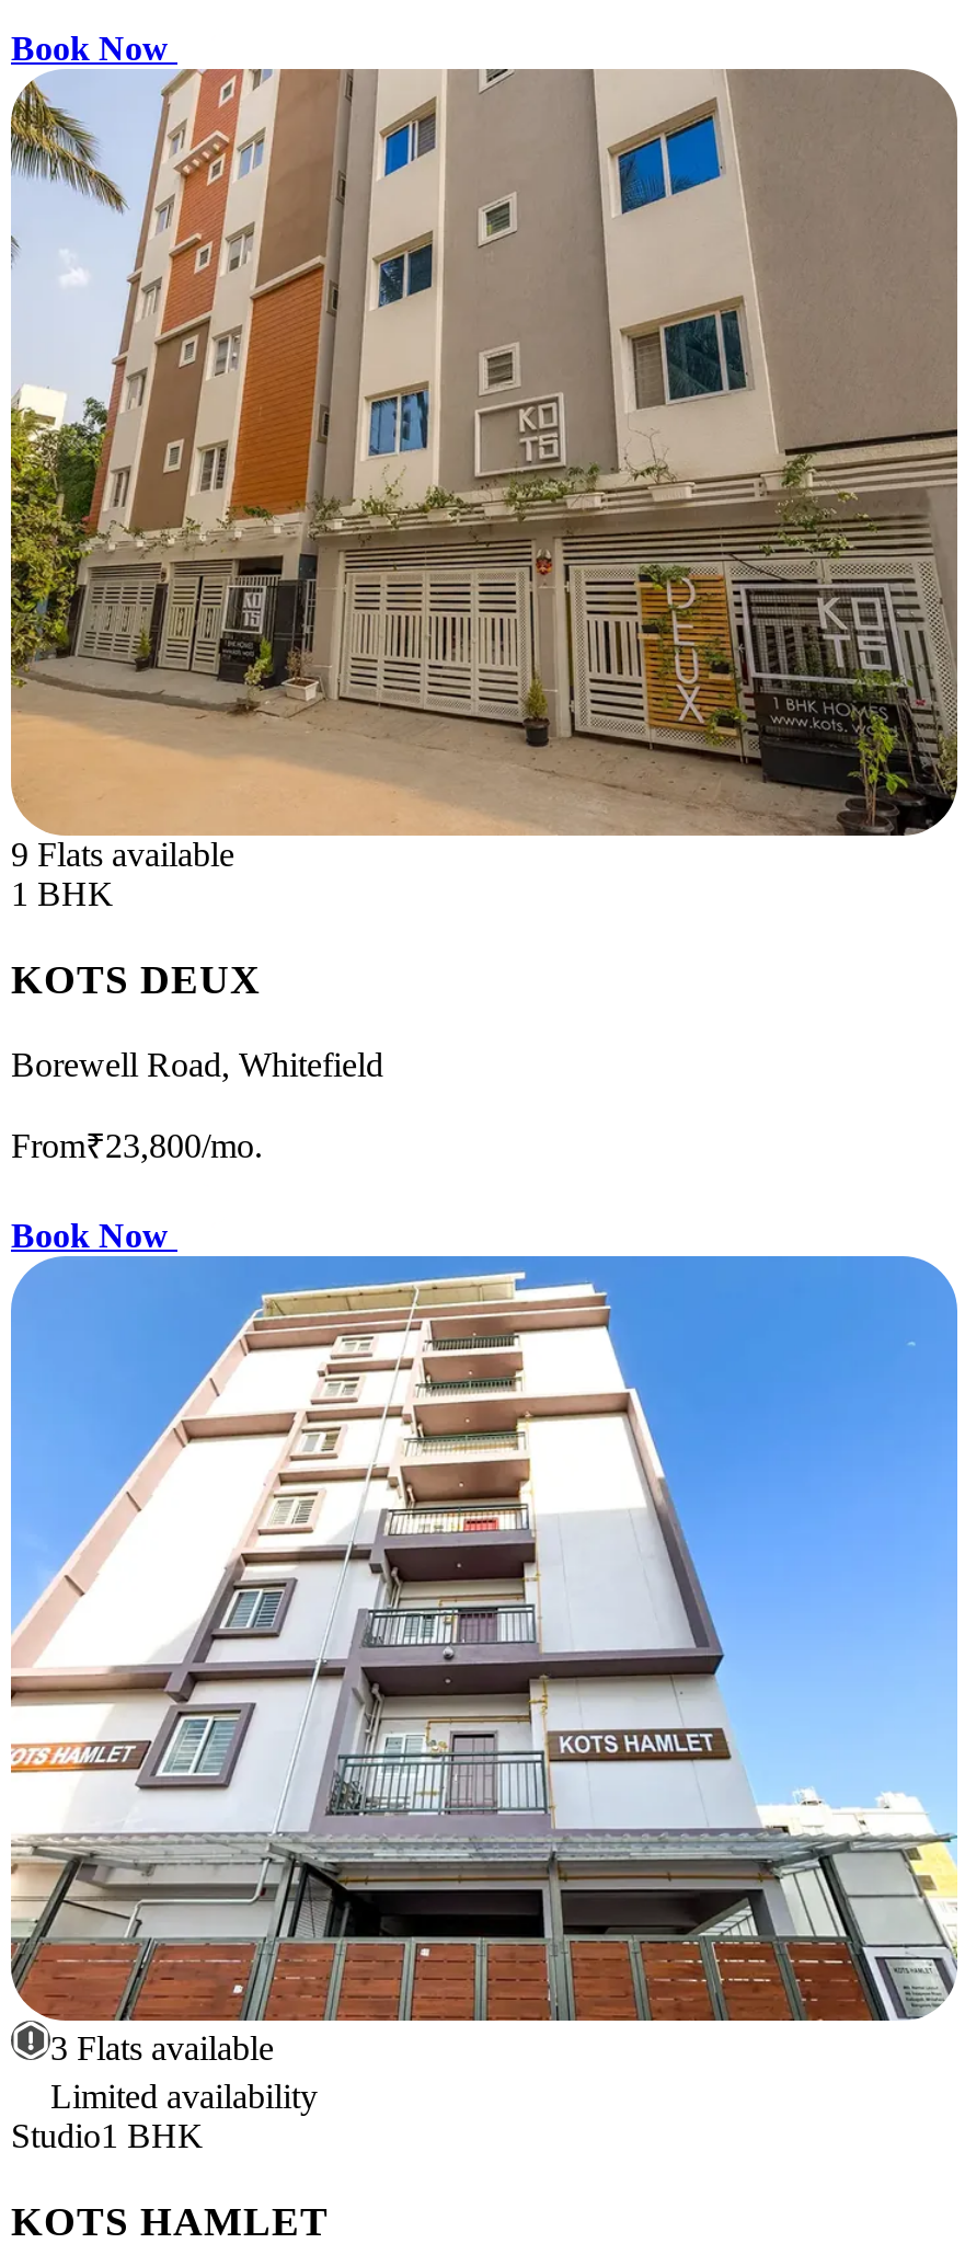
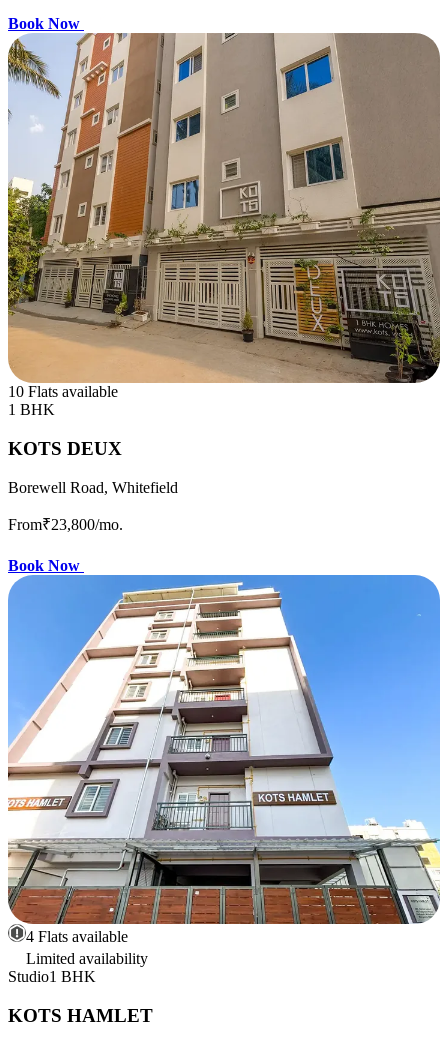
[11,836,234,873] 9 Flats available -> [8,383,118,400] 10 Flats available
[50,2030,274,2067] 3 Flats available -> [26,928,128,945] 4 Flats available

